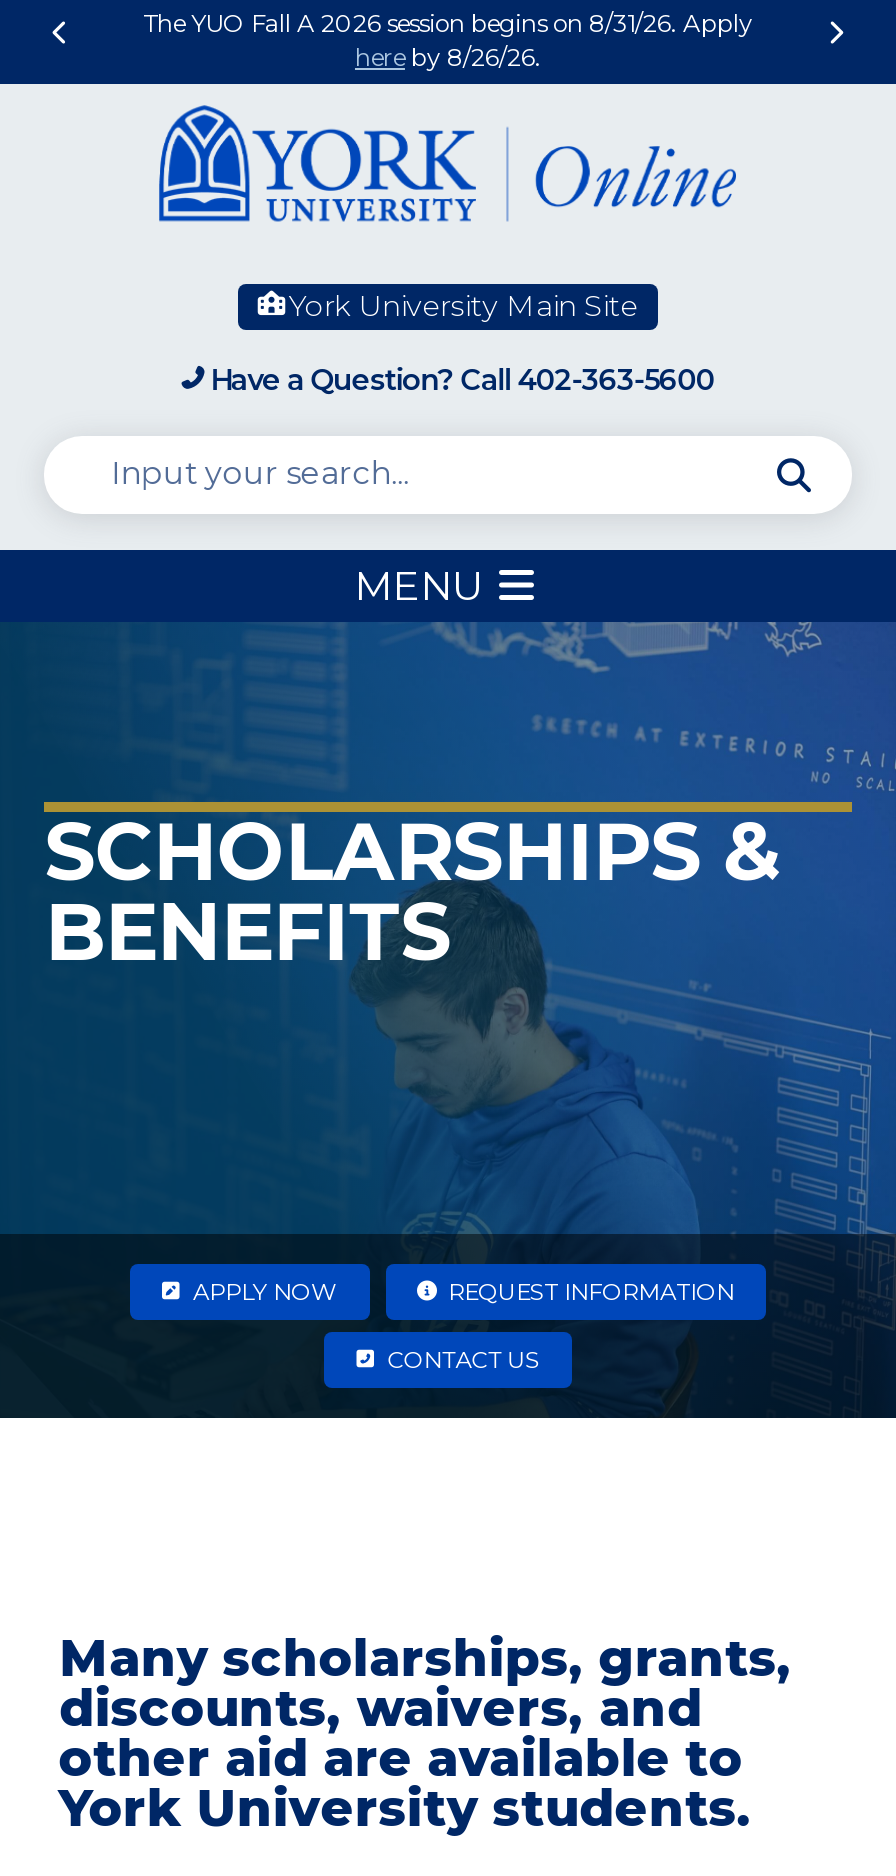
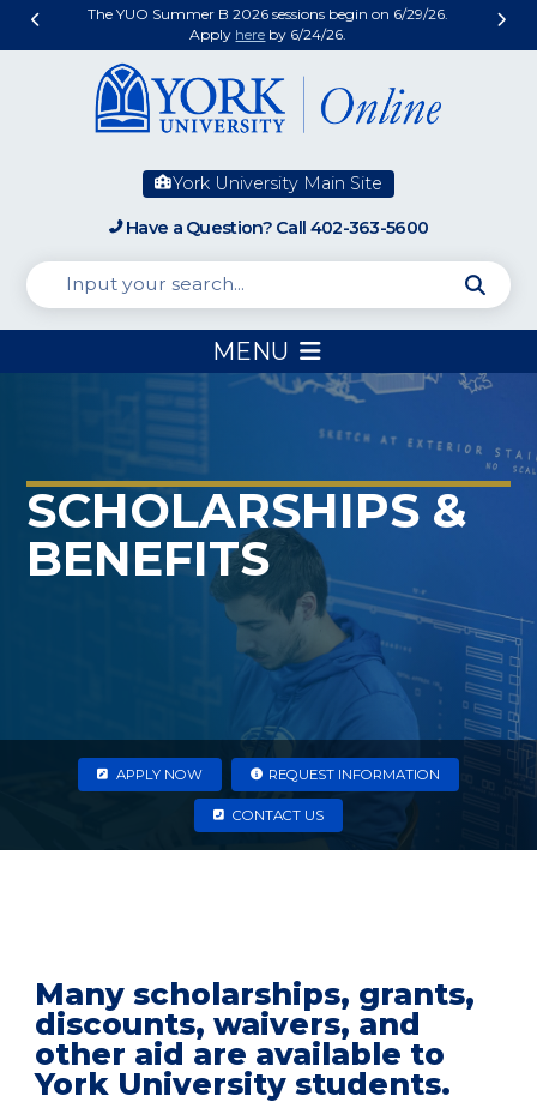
[143,8,753,72] The YUO Fall A 2026 session begins on 8/31/26. Apply | here by 8/26/26. -> [88,5,449,43] The YUO Summer B 2026 sessions begin on 6/29/26. | Apply here by 6/24/26.

